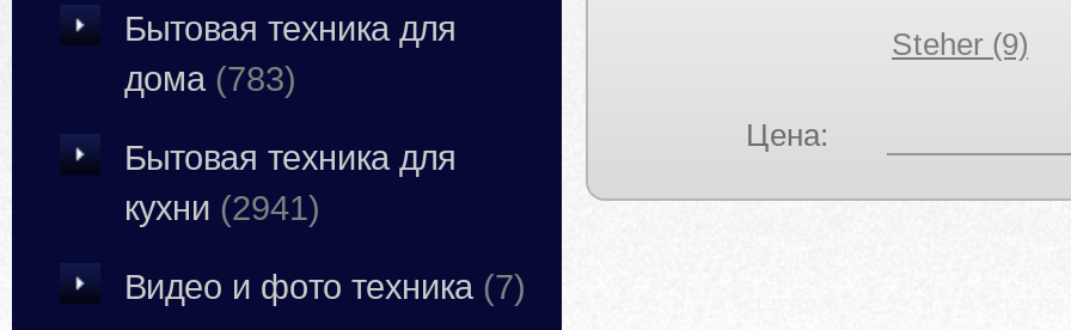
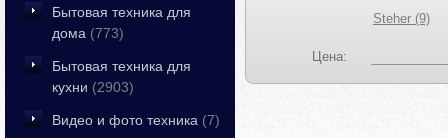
[124,60,296,98] дома (783) -> [52,25,124,41] дома (773)
[124,189,320,227] кухни (2941) -> [52,79,134,95] кухни (2903)

